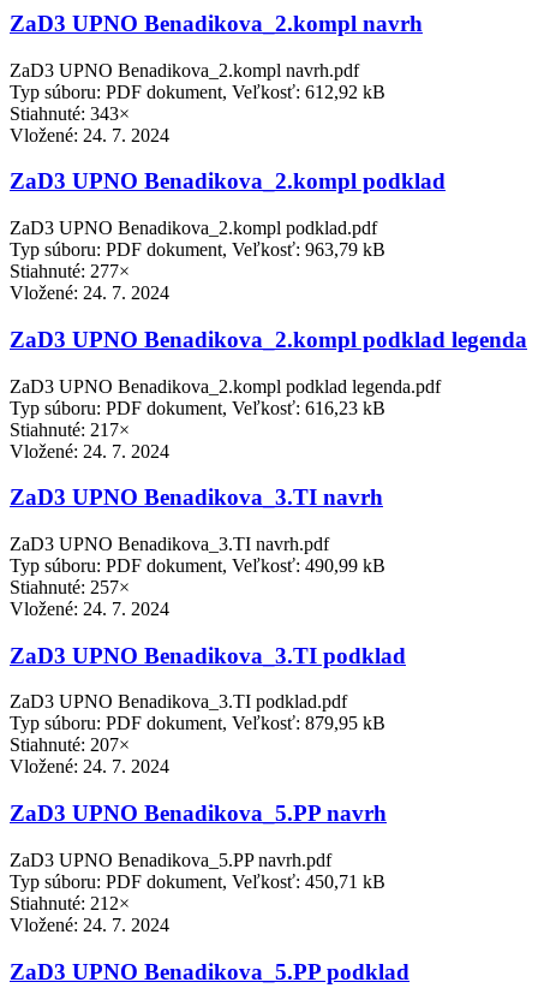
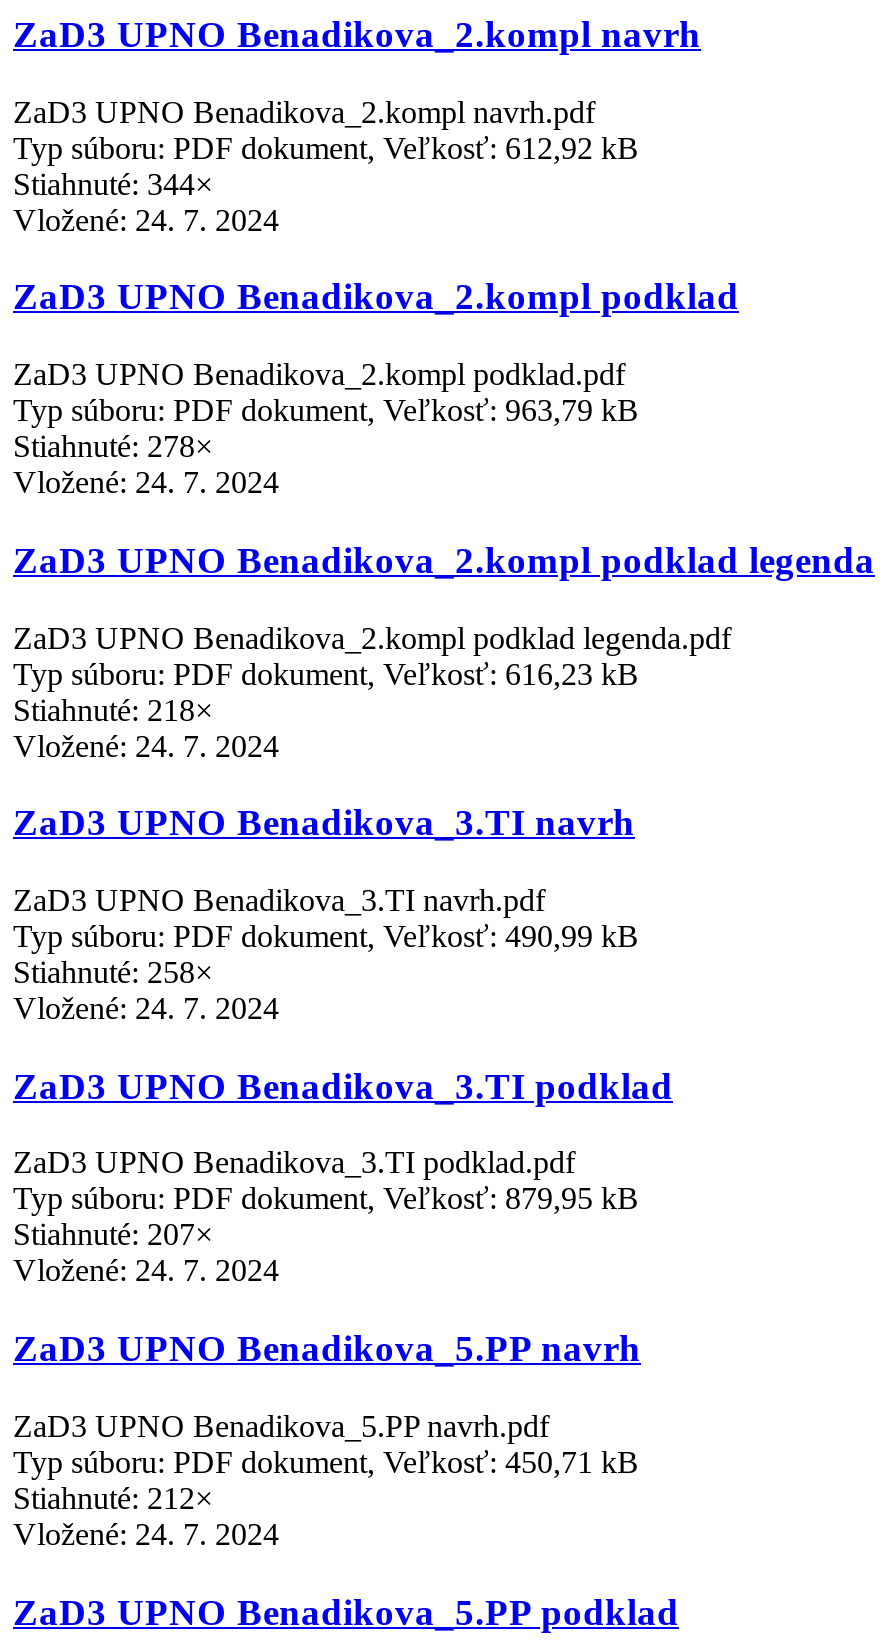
[10,103,130,123] Stiahnuté: 343× -> [13,166,213,200] Stiahnuté: 344×
[10,261,130,281] Stiahnuté: 277× -> [13,429,213,463] Stiahnuté: 278×
[10,419,130,439] Stiahnuté: 217× -> [13,692,213,726] Stiahnuté: 218×
[10,577,130,597] Stiahnuté: 257× -> [13,955,213,989] Stiahnuté: 258×

